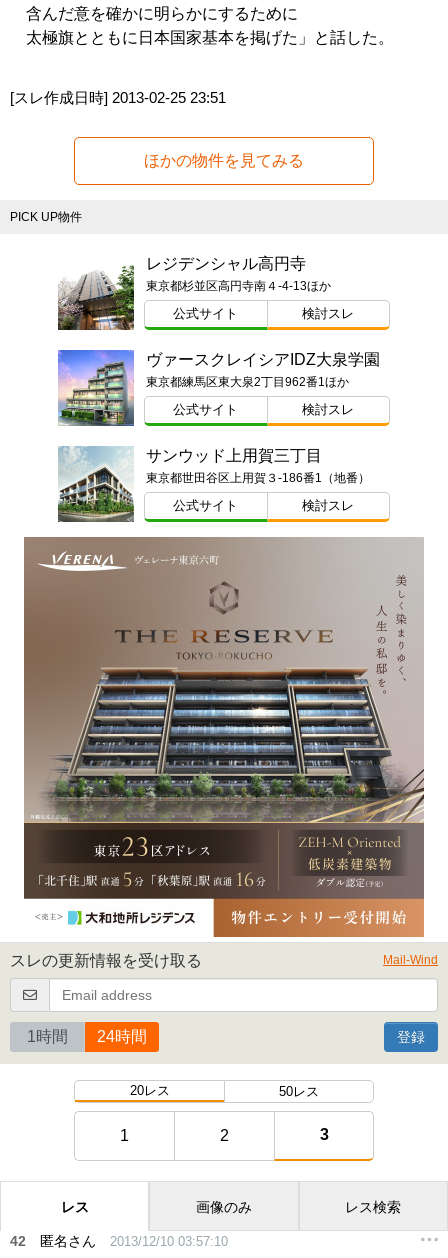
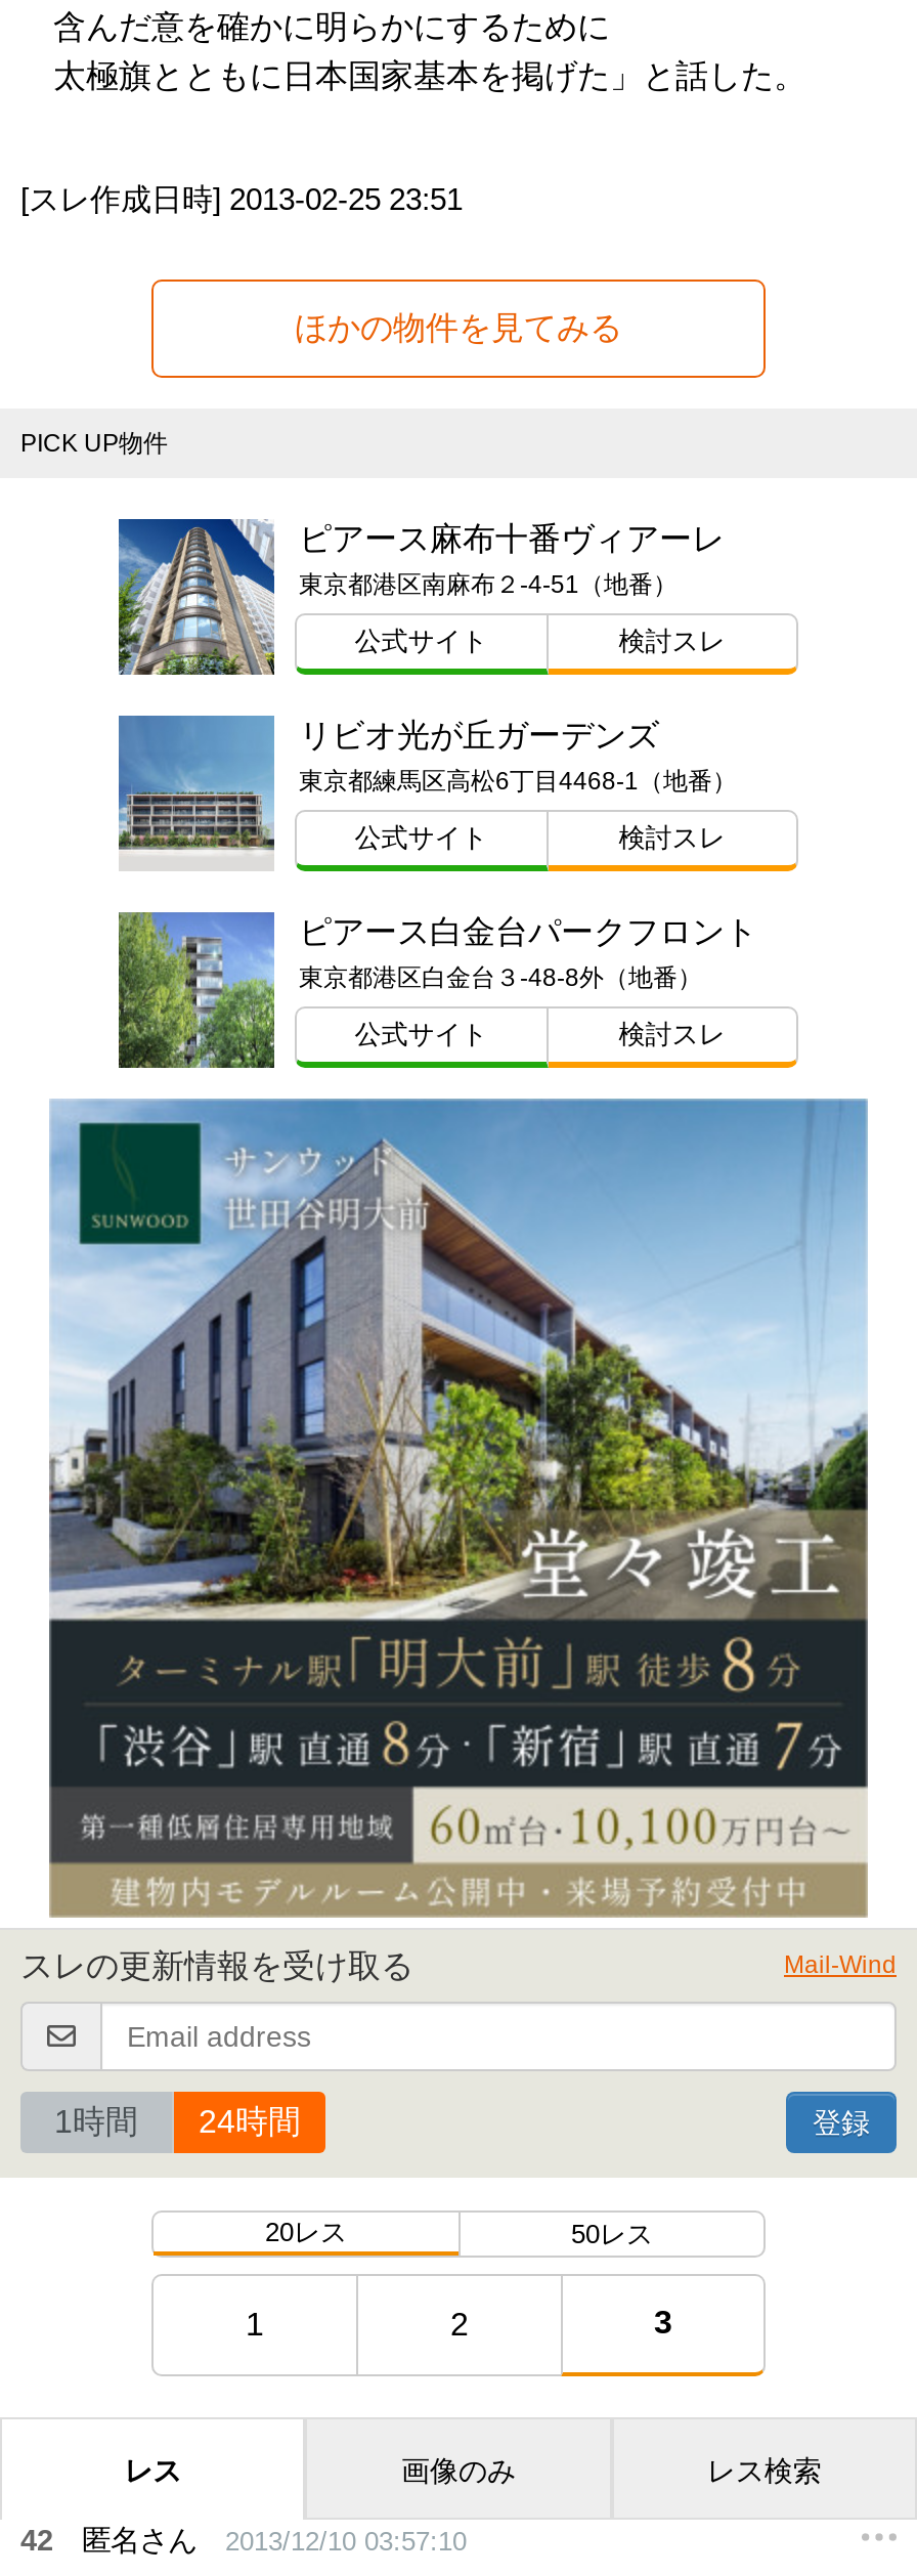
[58,254,331,331] [image] | レジデンシャル高円寺 | 東京都杉並区高円寺南４-4-13ほか -> [117,517,725,677] [image] | ピアース麻布十番ヴィアーレ | 東京都港区南麻布２-4-51（地番）
[58,350,380,427] [image] | ヴァースクレイシアIDZ大泉学園 | 東京都練馬区東大泉2丁目962番1ほか -> [117,716,737,871] [image] | リビオ光が丘ガーデンズ | 東京都練馬区高松6丁目4468-1（地番）
[58,446,370,522] [image] | サンウッド上用賀三丁目 | 東京都世田谷区上用賀３-186番1（地番） -> [117,910,757,1068] [image] | ピアース白金台パークフロント | 東京都港区白金台３-48-8外（地番）
[23,536,424,938] [image] -> [47,1097,868,1920] [image]

